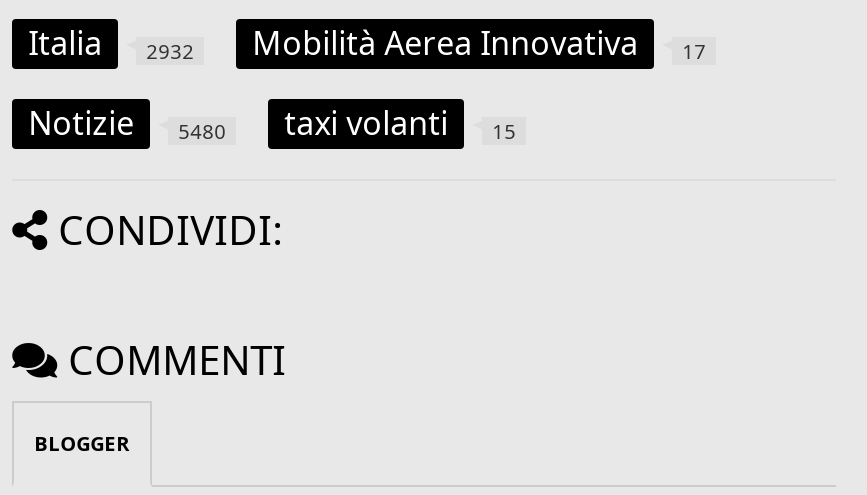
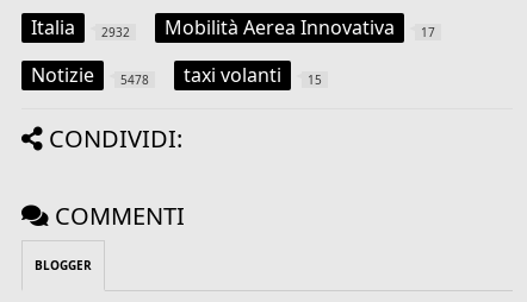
[28,101,226,145] Notizie 5480 -> [31,62,149,88] Notizie 5478

